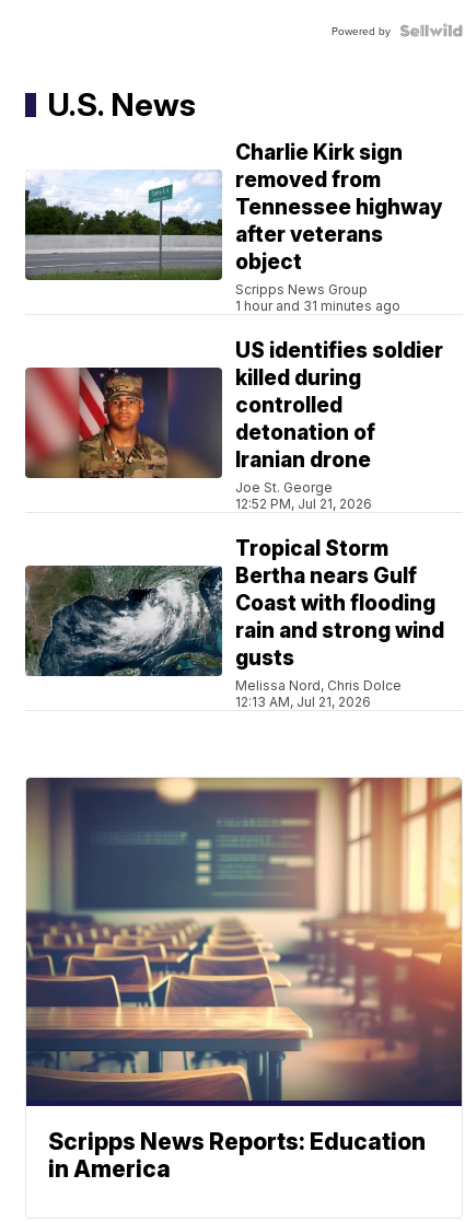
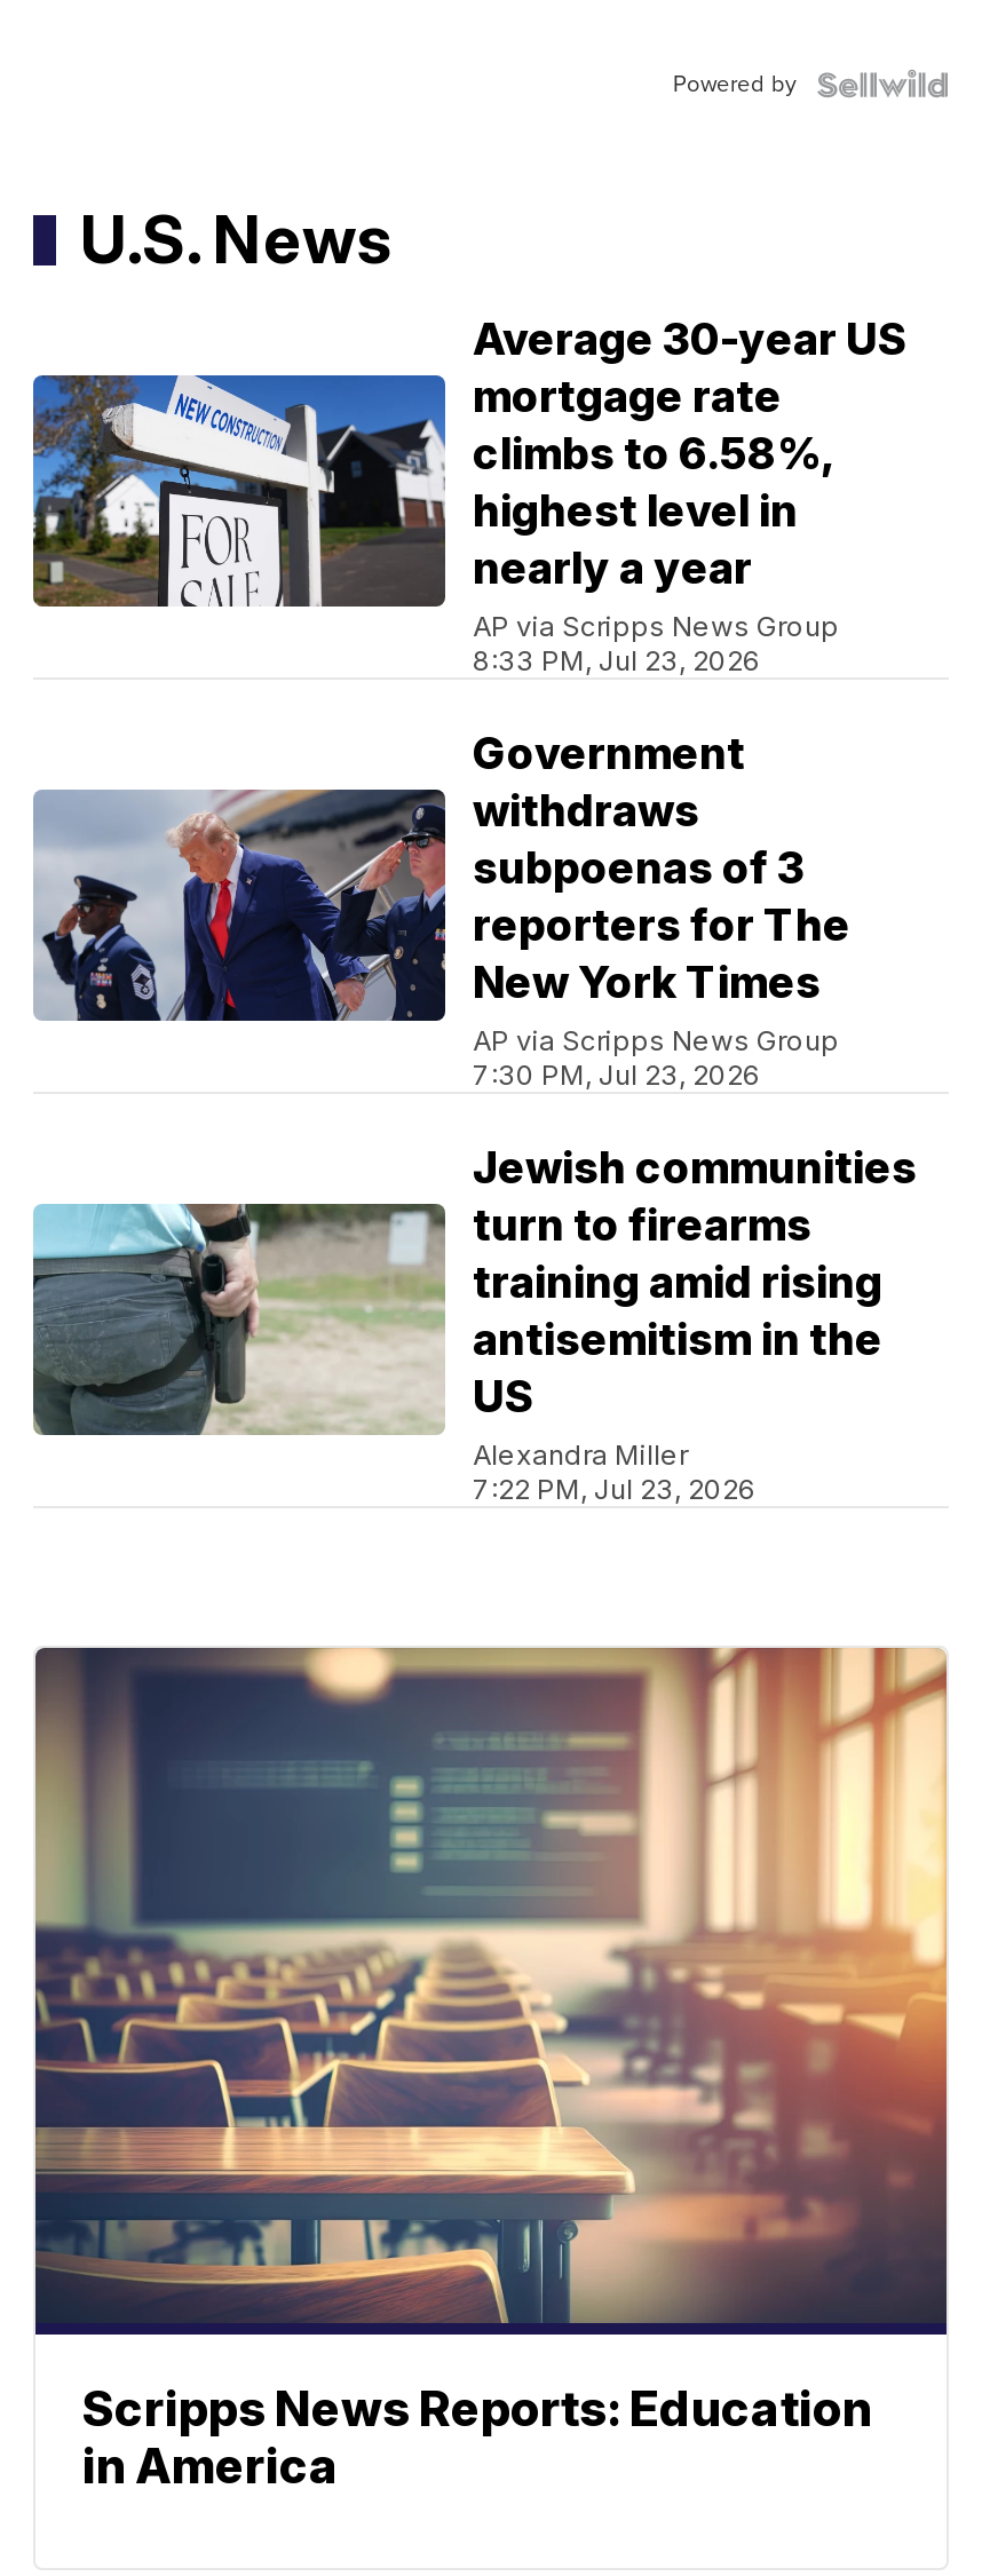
[24,141,443,315] [image] | Charlie Kirk sign | removed from | Tennessee highway | after veterans | object | Scripps News Group | 1 hour and 31 minutes ago -> [31,315,908,679] [image] | Average 30-year US | mortgage rate | climbs to 6.58%, | highest level in | nearly a year | AP via Scripps News Group | 8:33 PM, Jul 23, 2026
[24,339,443,513] [image] | US identifies soldier | killed during | controlled | detonation of | Iranian drone | Joe St. George | 12:52 PM, Jul 21, 2026 -> [33,729,850,1093] [image] | Government | withdraws | subpoenas of 3 | reporters for The | New York Times | AP via Scripps News Group | 7:30 PM, Jul 23, 2026
[24,537,444,711] [image] | Tropical Storm | Bertha nears Gulf | Coast with flooding | rain and strong wind | gusts | Melissa Nord, Chris Dolce | 12:13 AM, Jul 21, 2026 -> [33,1143,917,1507] [image] | Jewish communities | turn to firearms | training amid rising | antisemitism in the | US | Alexandra Miller | 7:22 PM, Jul 23, 2026

